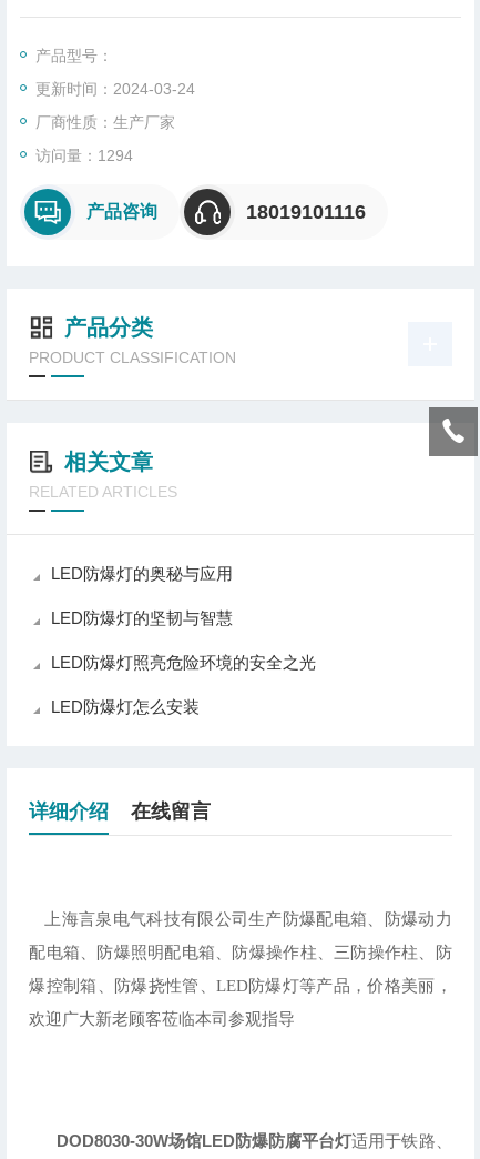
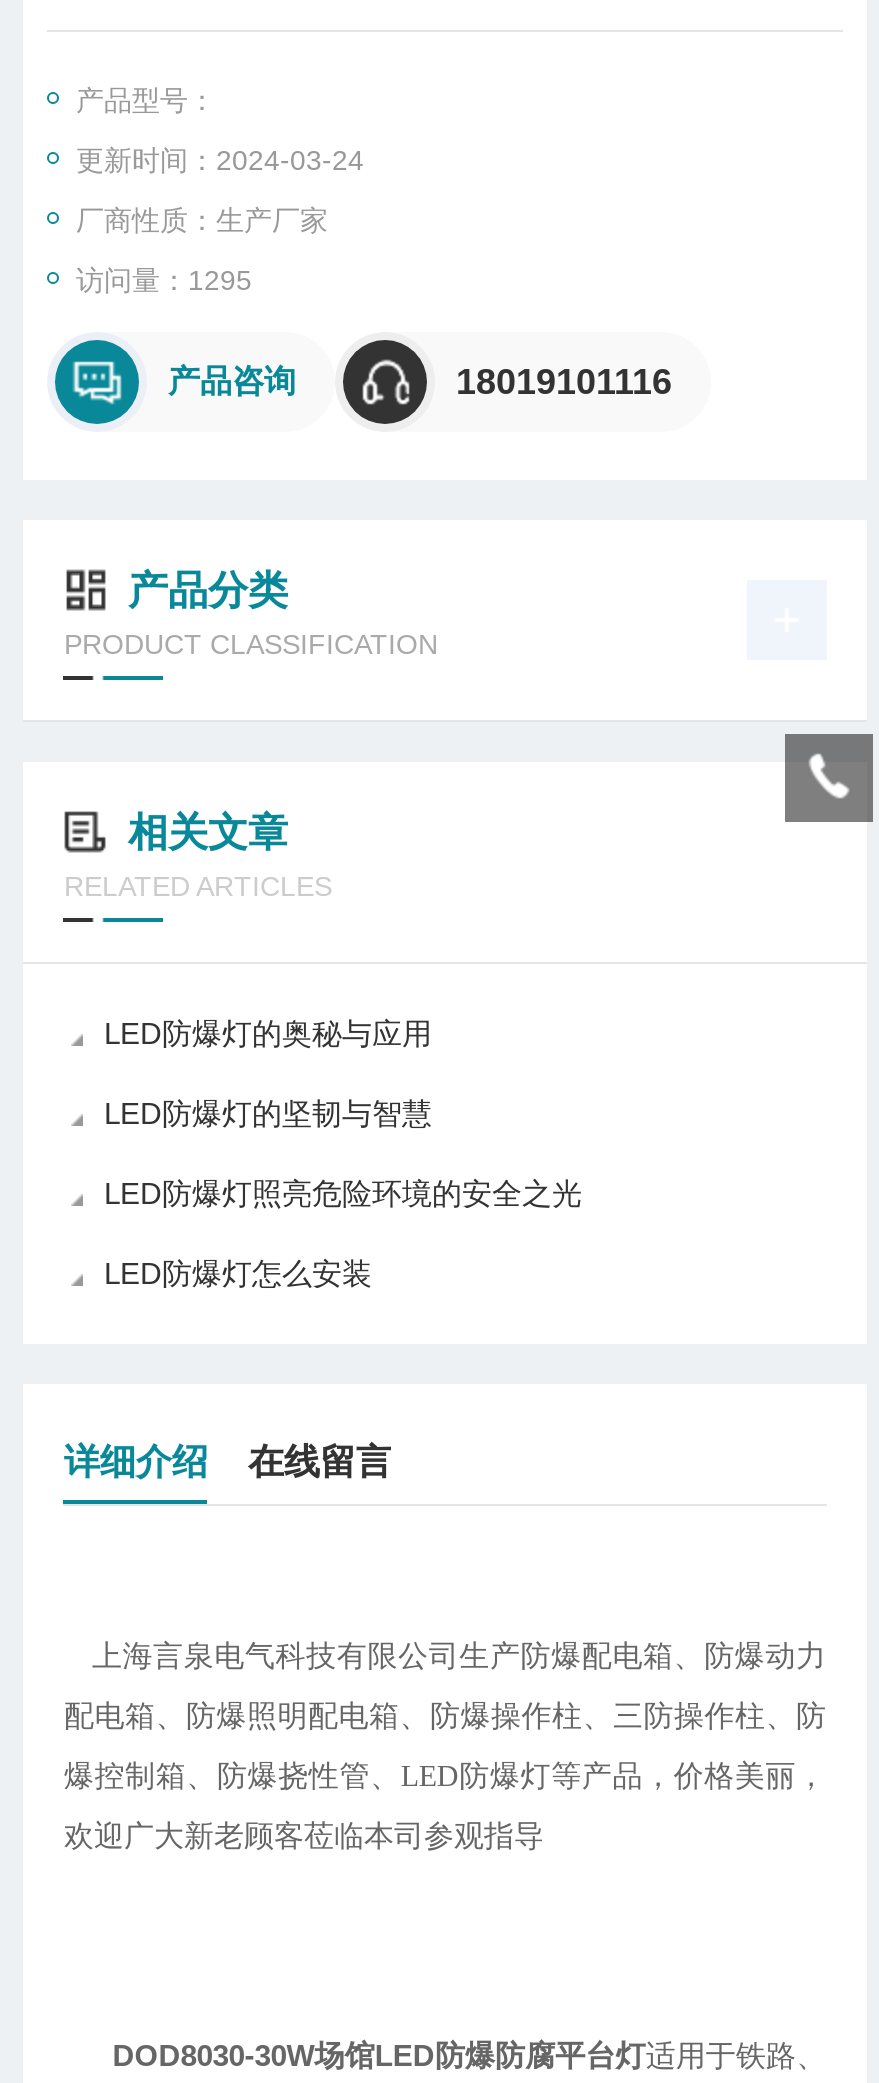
[36,147,133,165] 访问量：1294 -> [76,264,252,296] 访问量：1295

